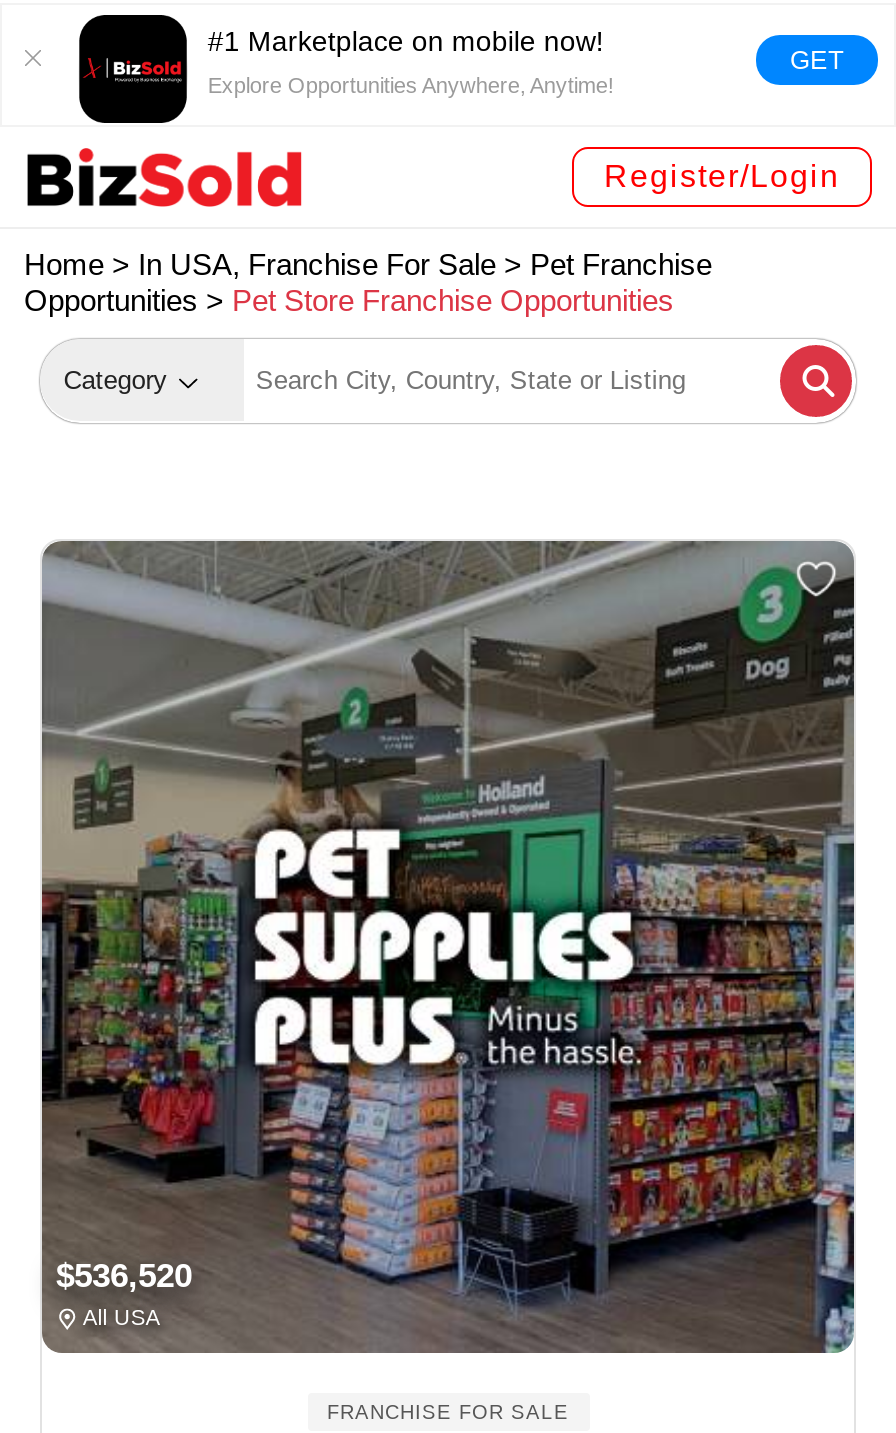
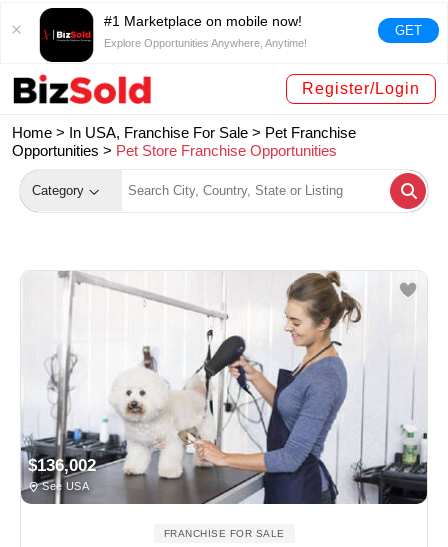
[40,539,856,1353] [image] | $536,520 -> [21,271,427,505] [image] | $136,002
[78,1305,160,1329] All USA -> [39,479,89,491] See USA

